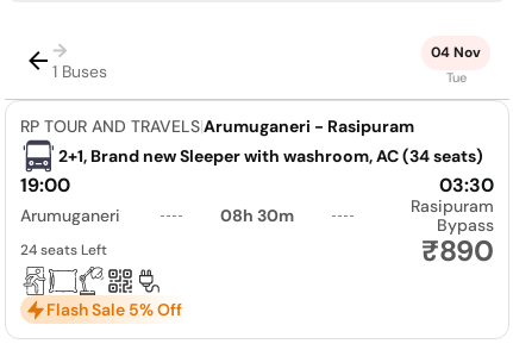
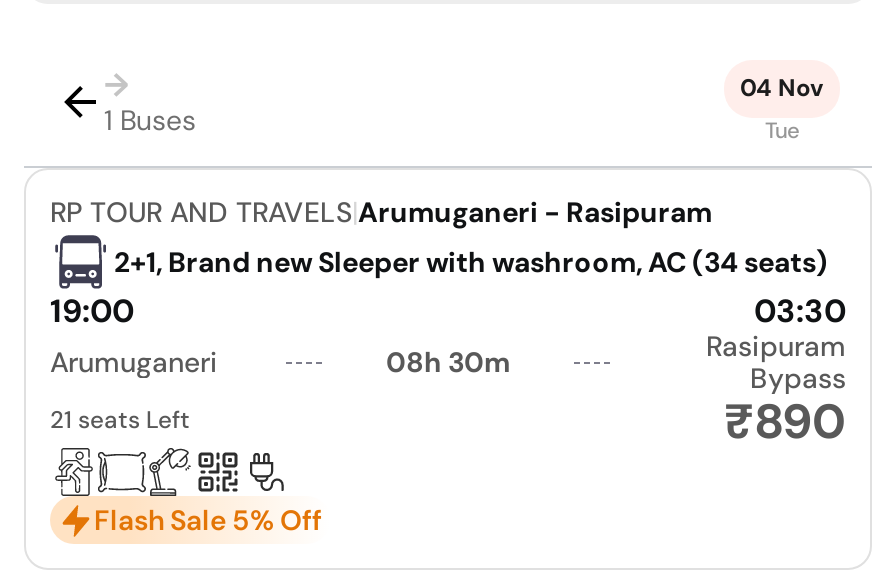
[20,241,107,260] 24 seats Left -> [50,404,190,436] 21 seats Left

